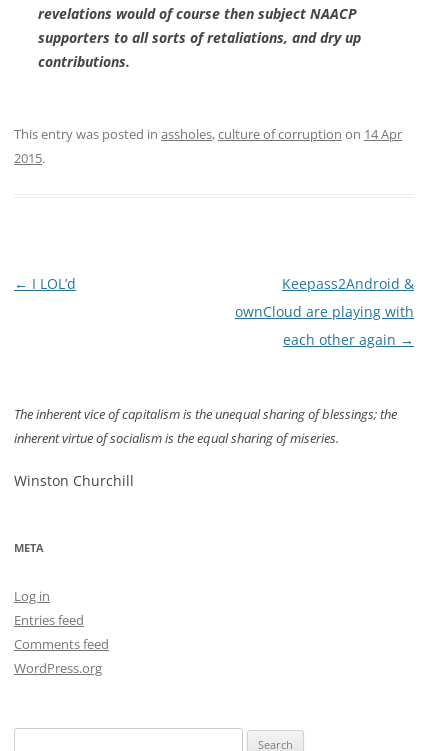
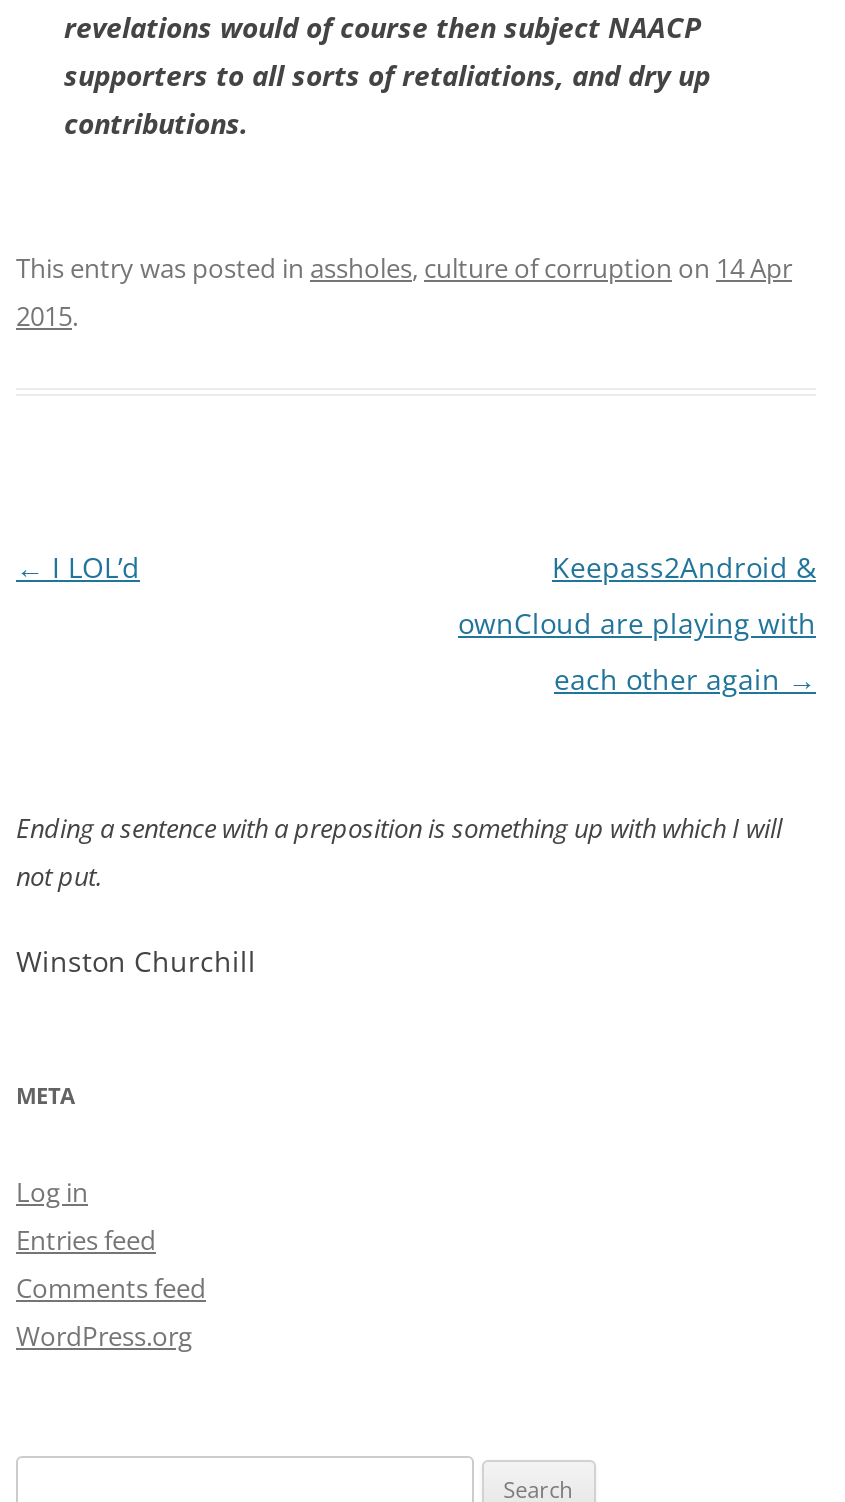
[14,405,397,447] The inherent vice of capitalism is the unequal sharing of blessings; the | inherent virtue of socialism is the equal sharing of miseries. -> [16,810,782,894] Ending a sentence with a preposition is something up with which I will | not put.

